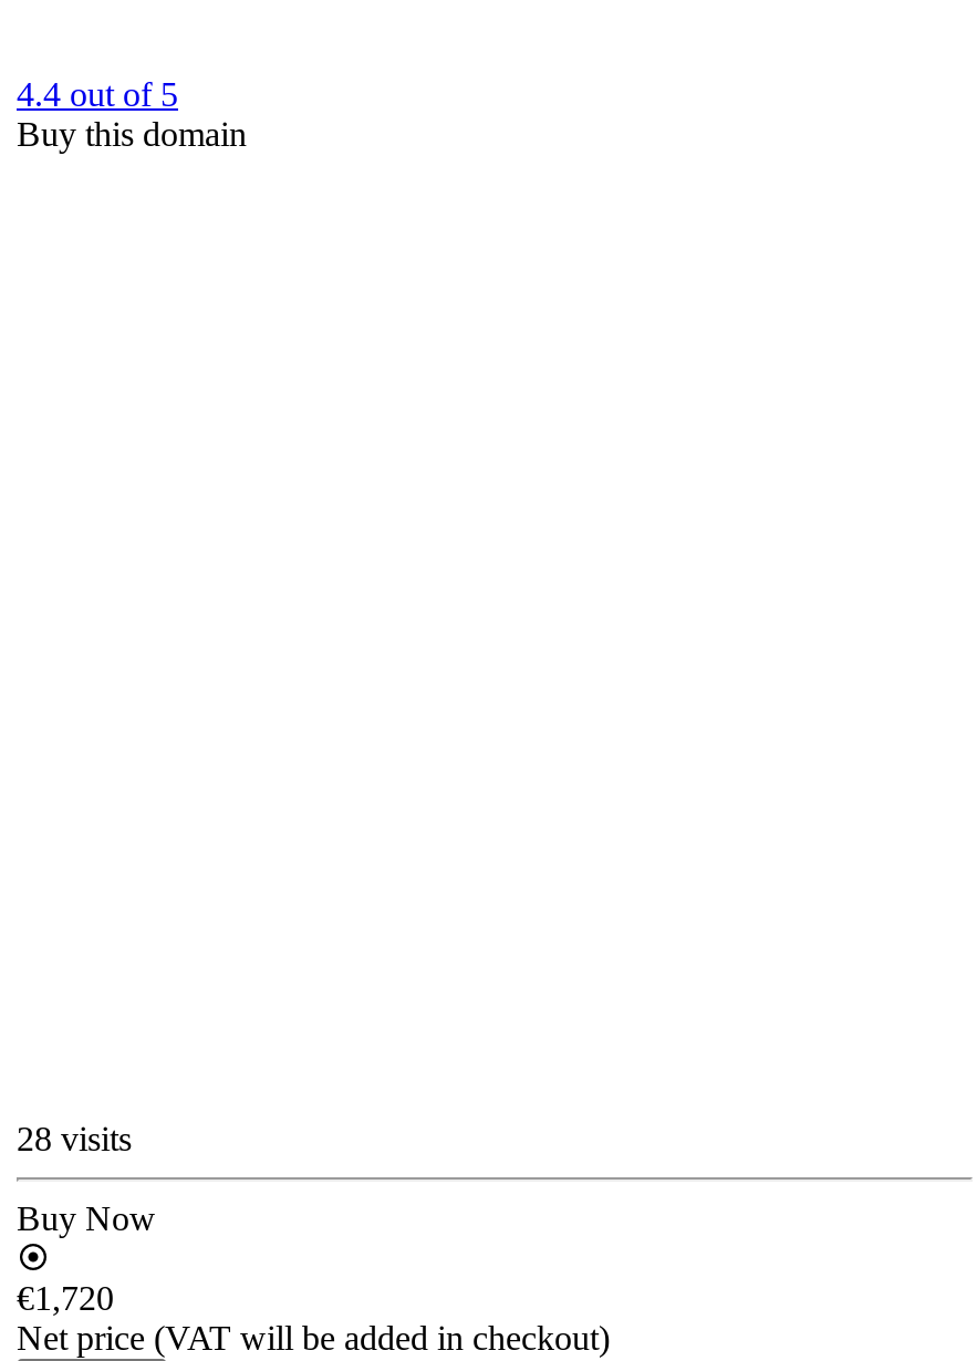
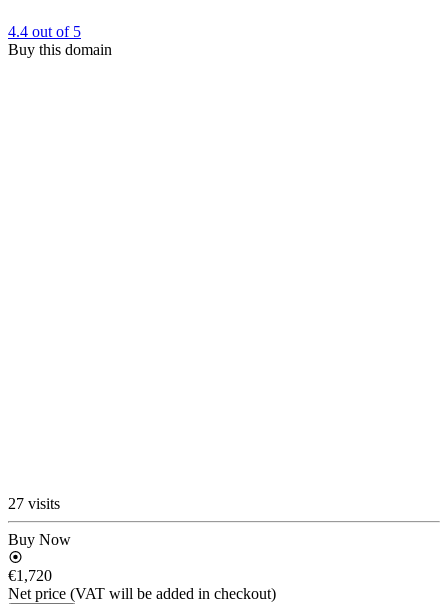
[17,1119,132,1157] 28 visits -> [8,495,60,512] 27 visits

